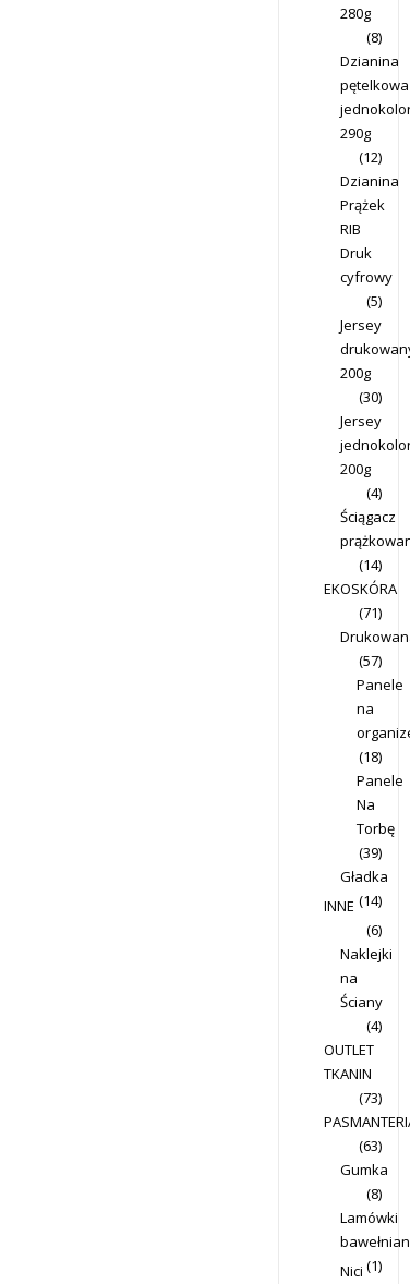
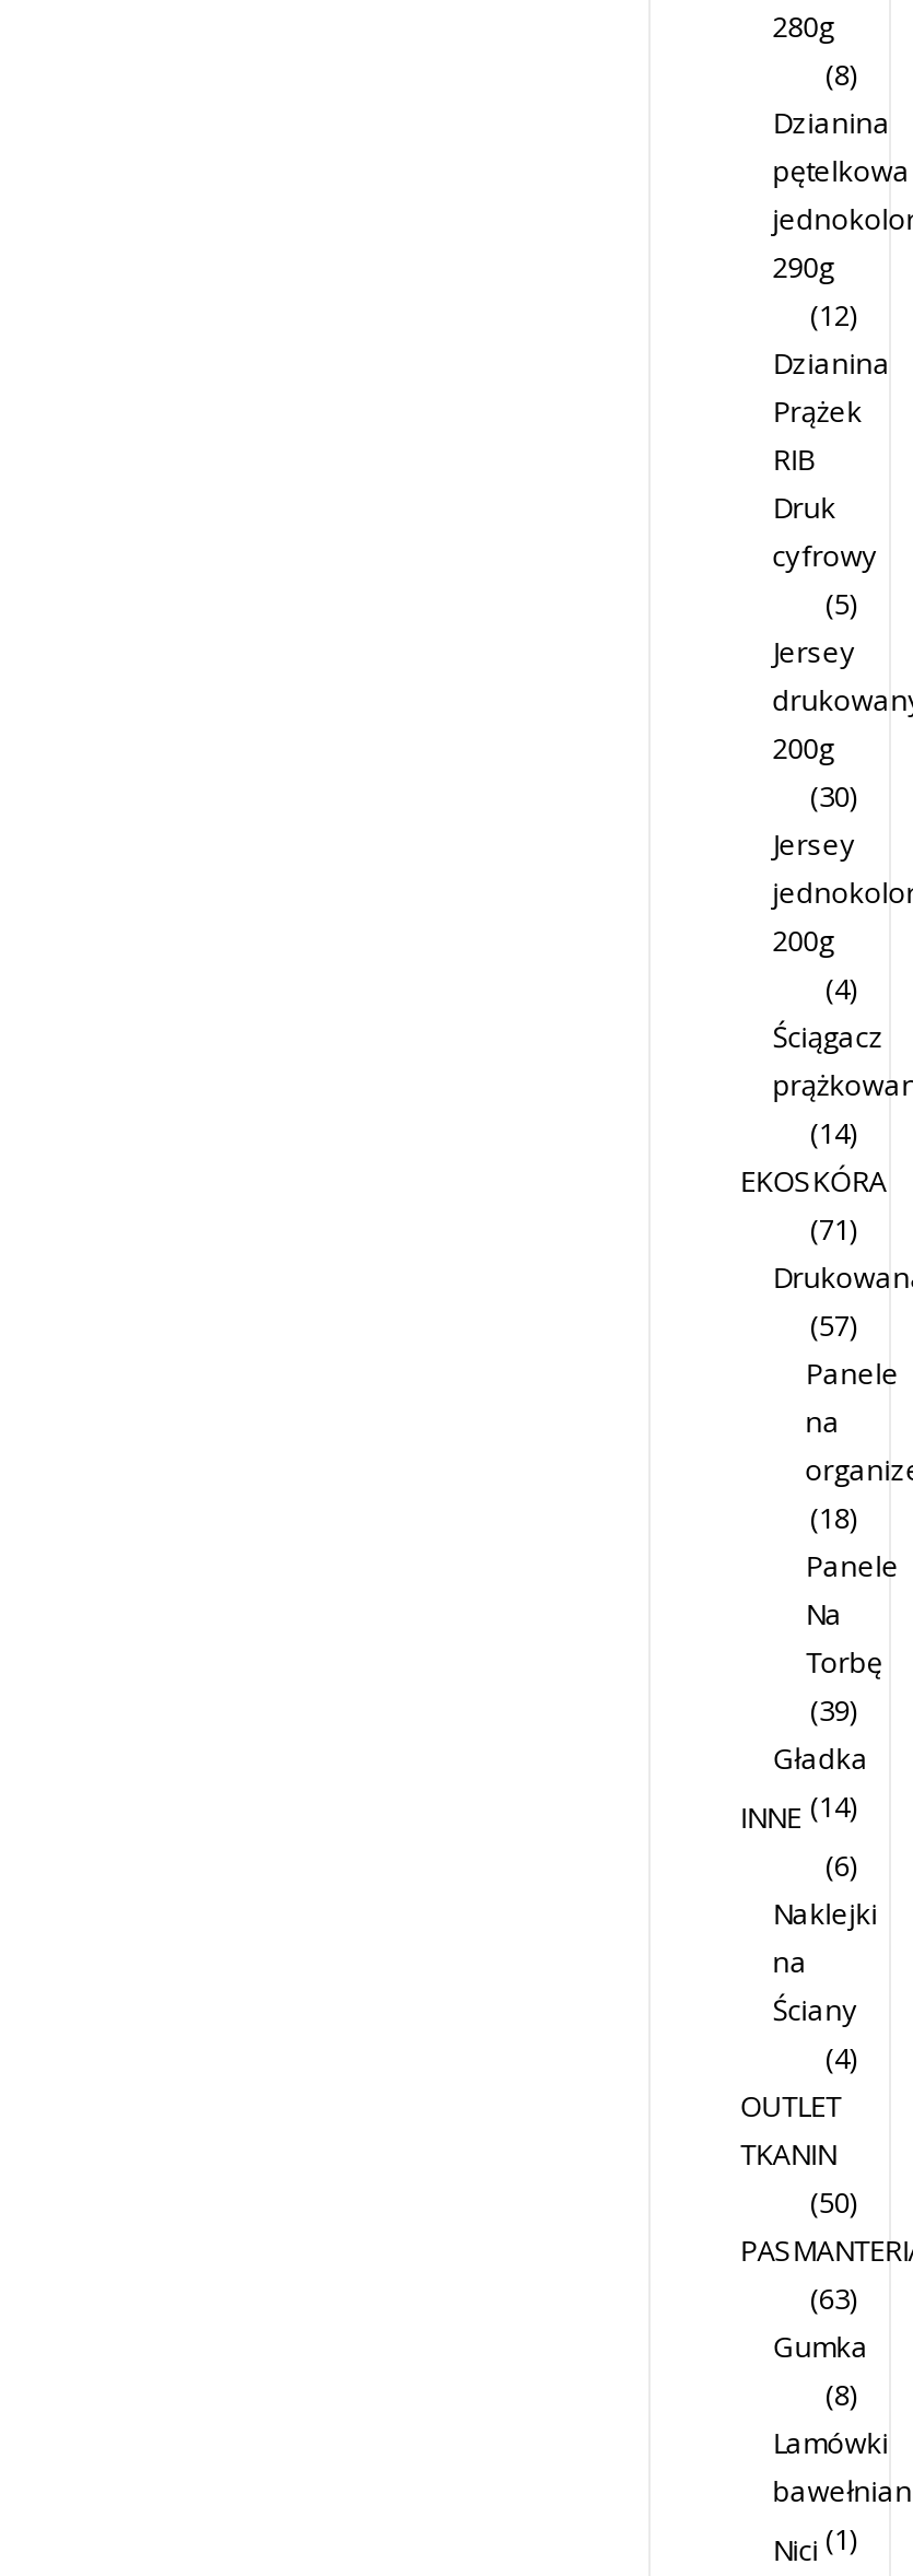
[359,1088,382,1107] (73) -> [810,2182,856,2222] (50)

